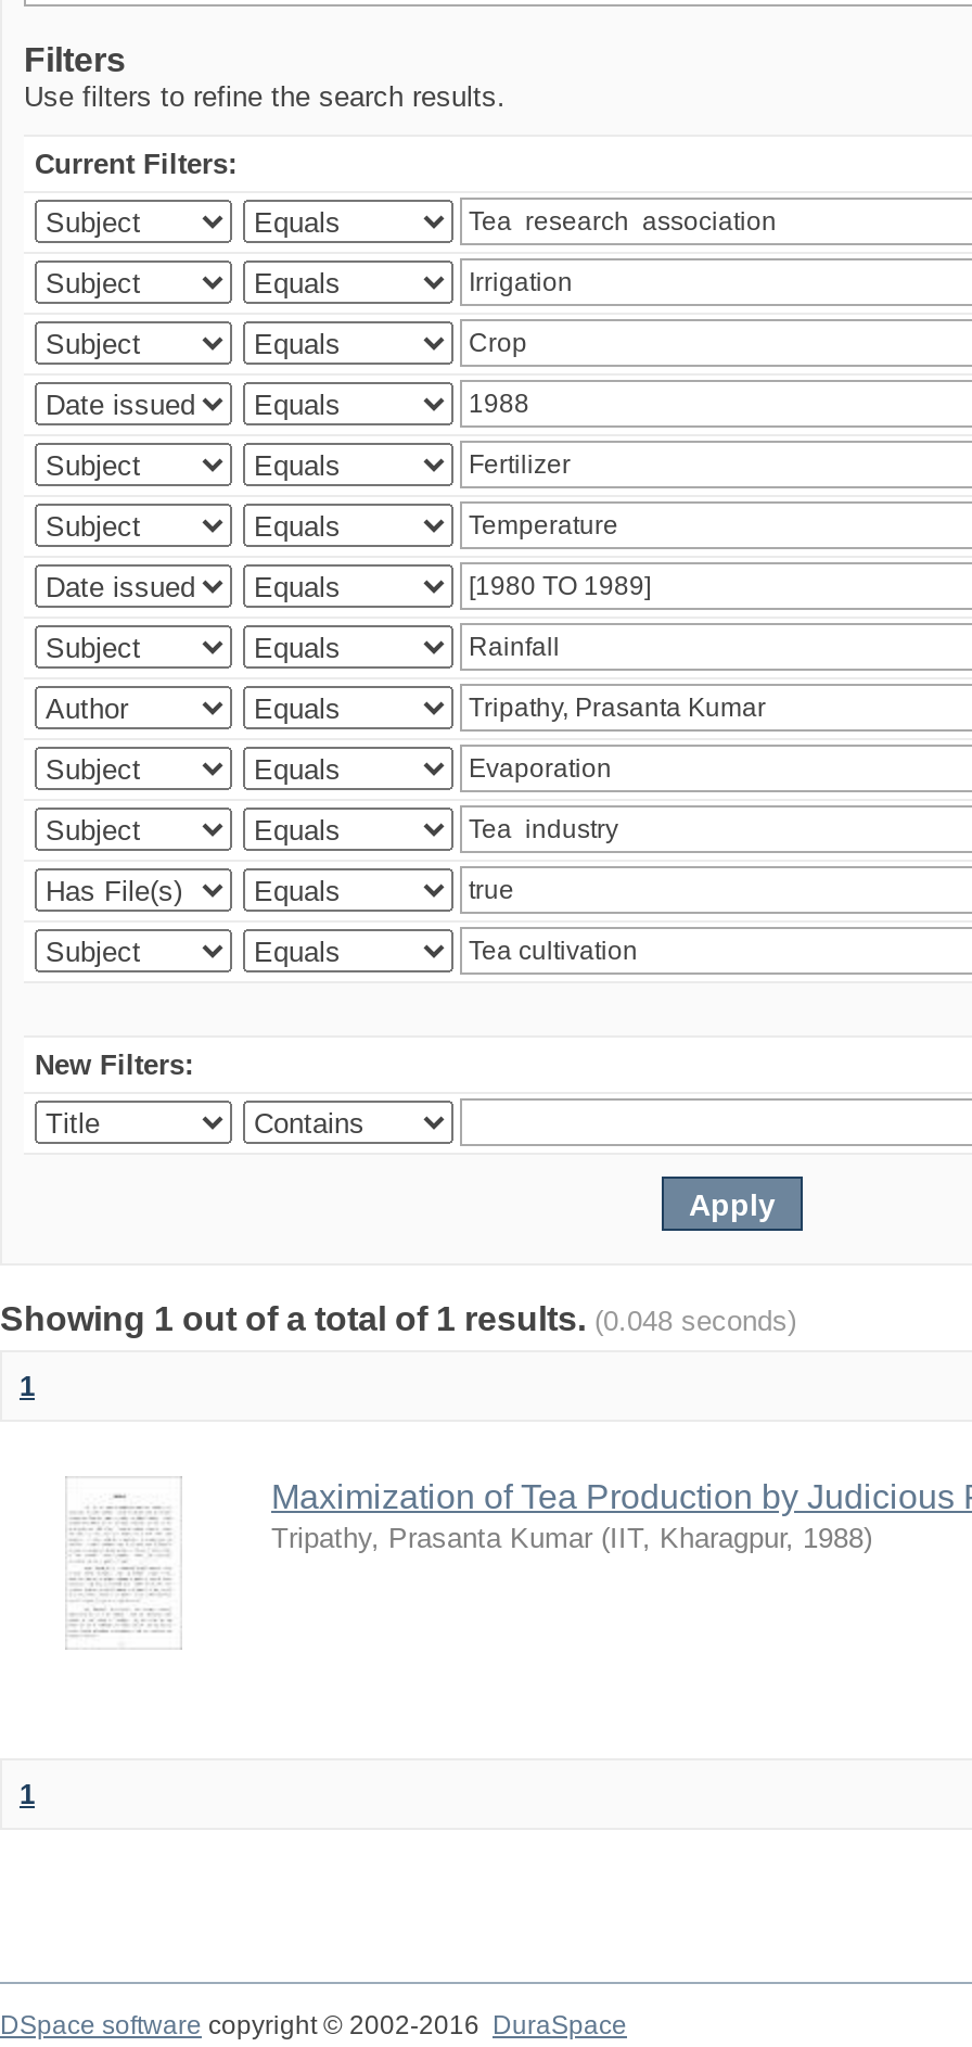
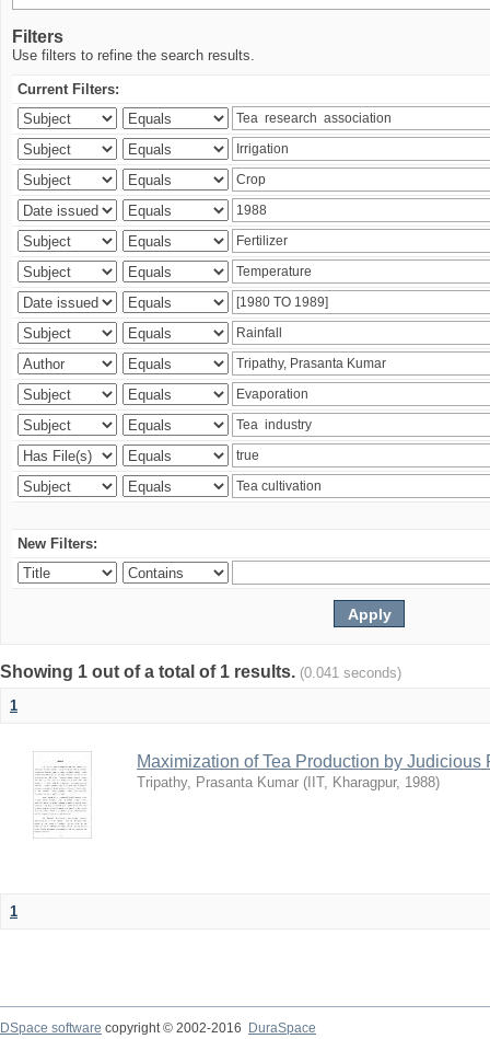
[0,1300,796,1337] Showing 1 out of a total of 1 results. (0.048 seconds) -> [0,662,401,681] Showing 1 out of a total of 1 results. (0.041 seconds)

